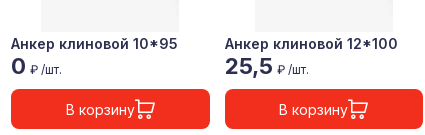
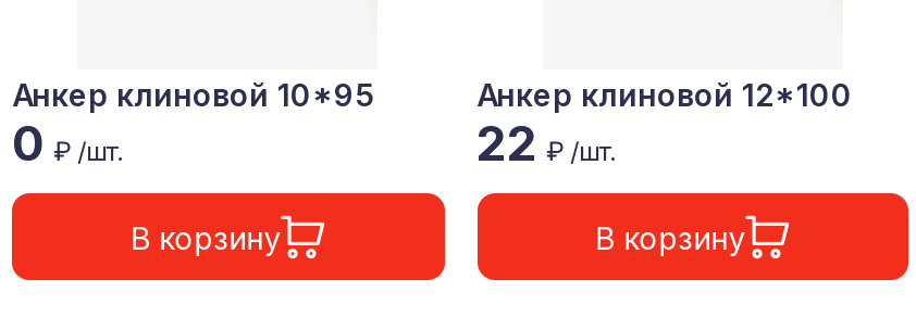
[224,53,308,79] 25,5 ₽ /шт. -> [476,115,616,172] 22 ₽ /шт.

